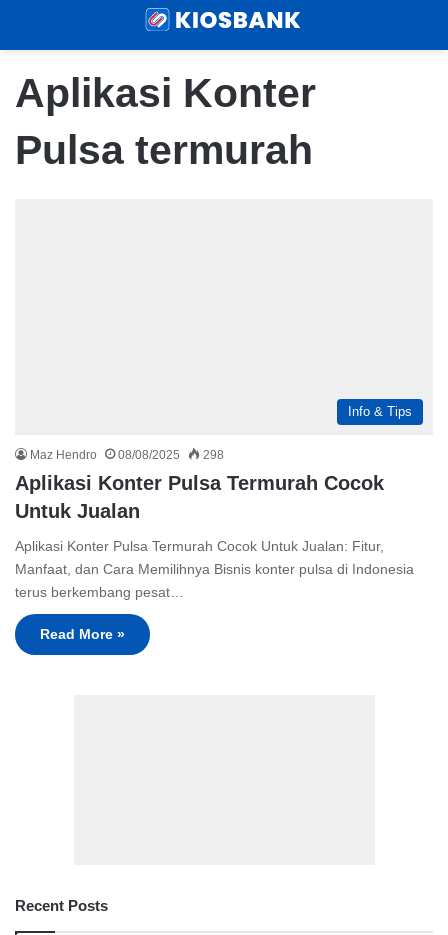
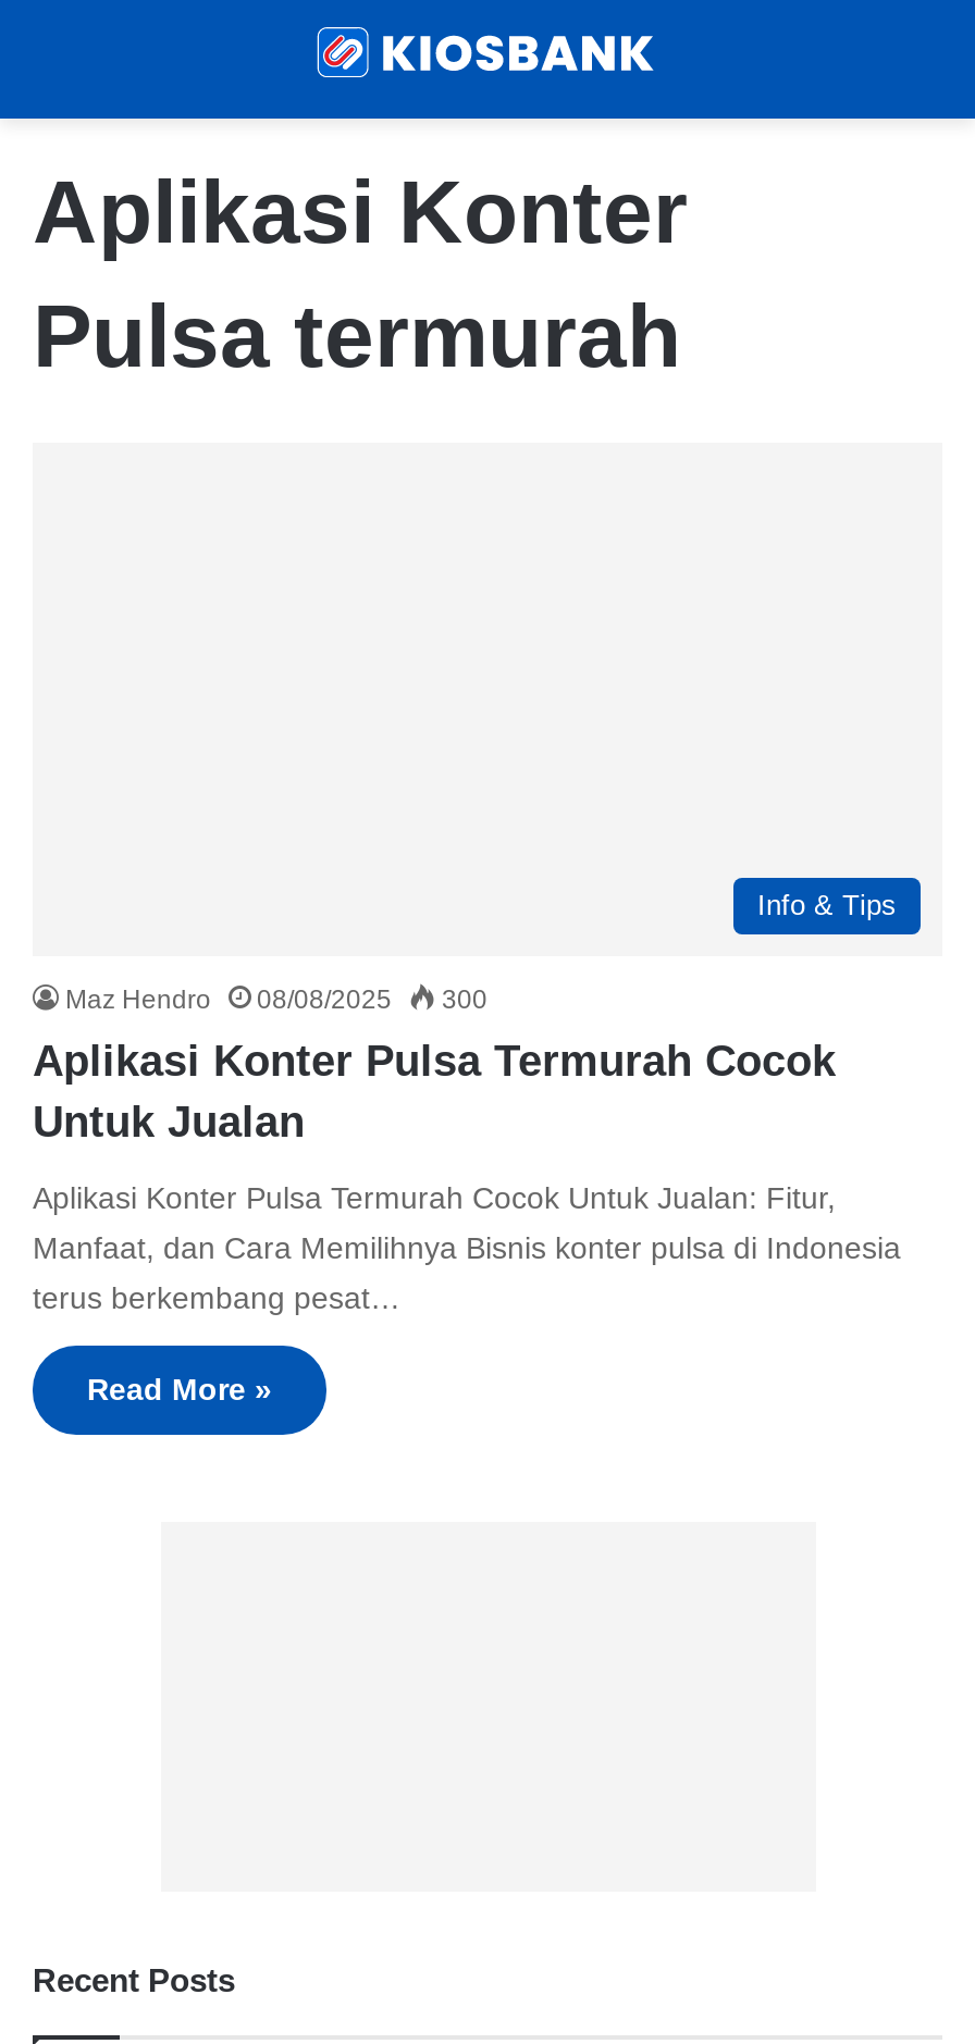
[30,448,224,462] Maz Hendro 08/08/2025 298 -> [65,984,487,1015] Maz Hendro 08/08/2025 300

